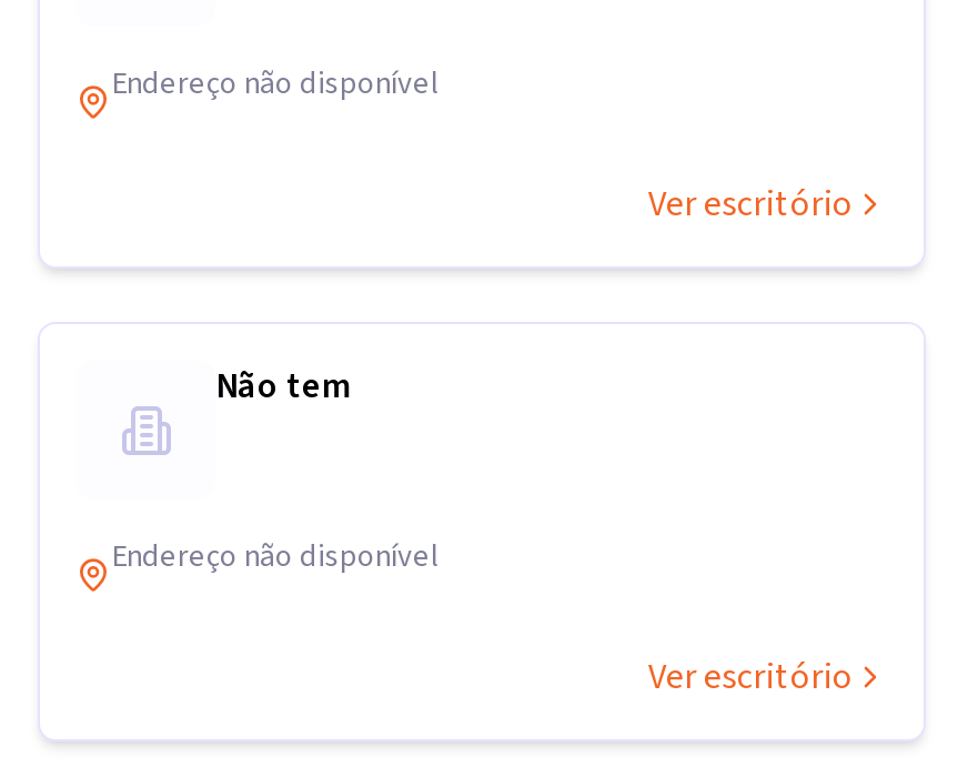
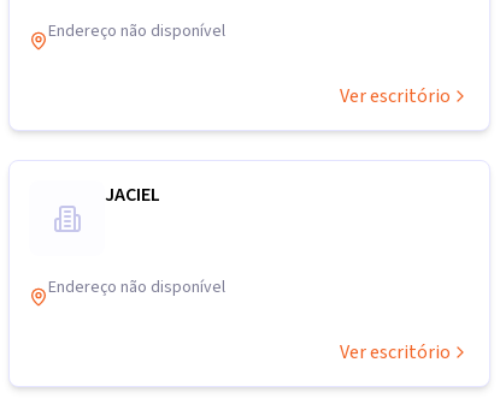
[215,362,353,411] Não tem -> [105,182,160,208] JACIEL

